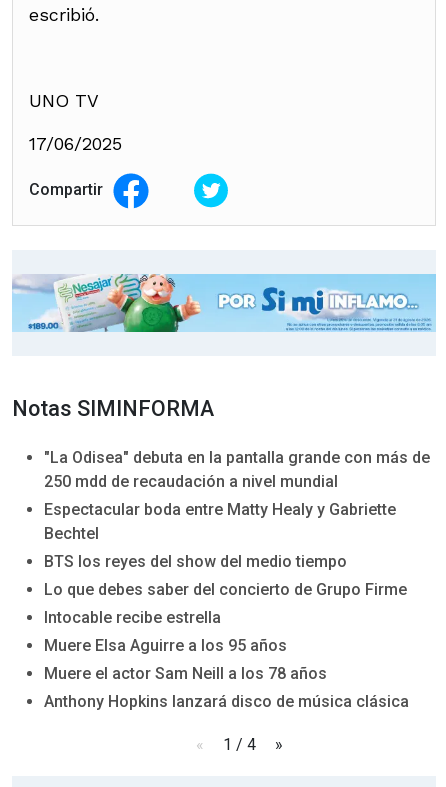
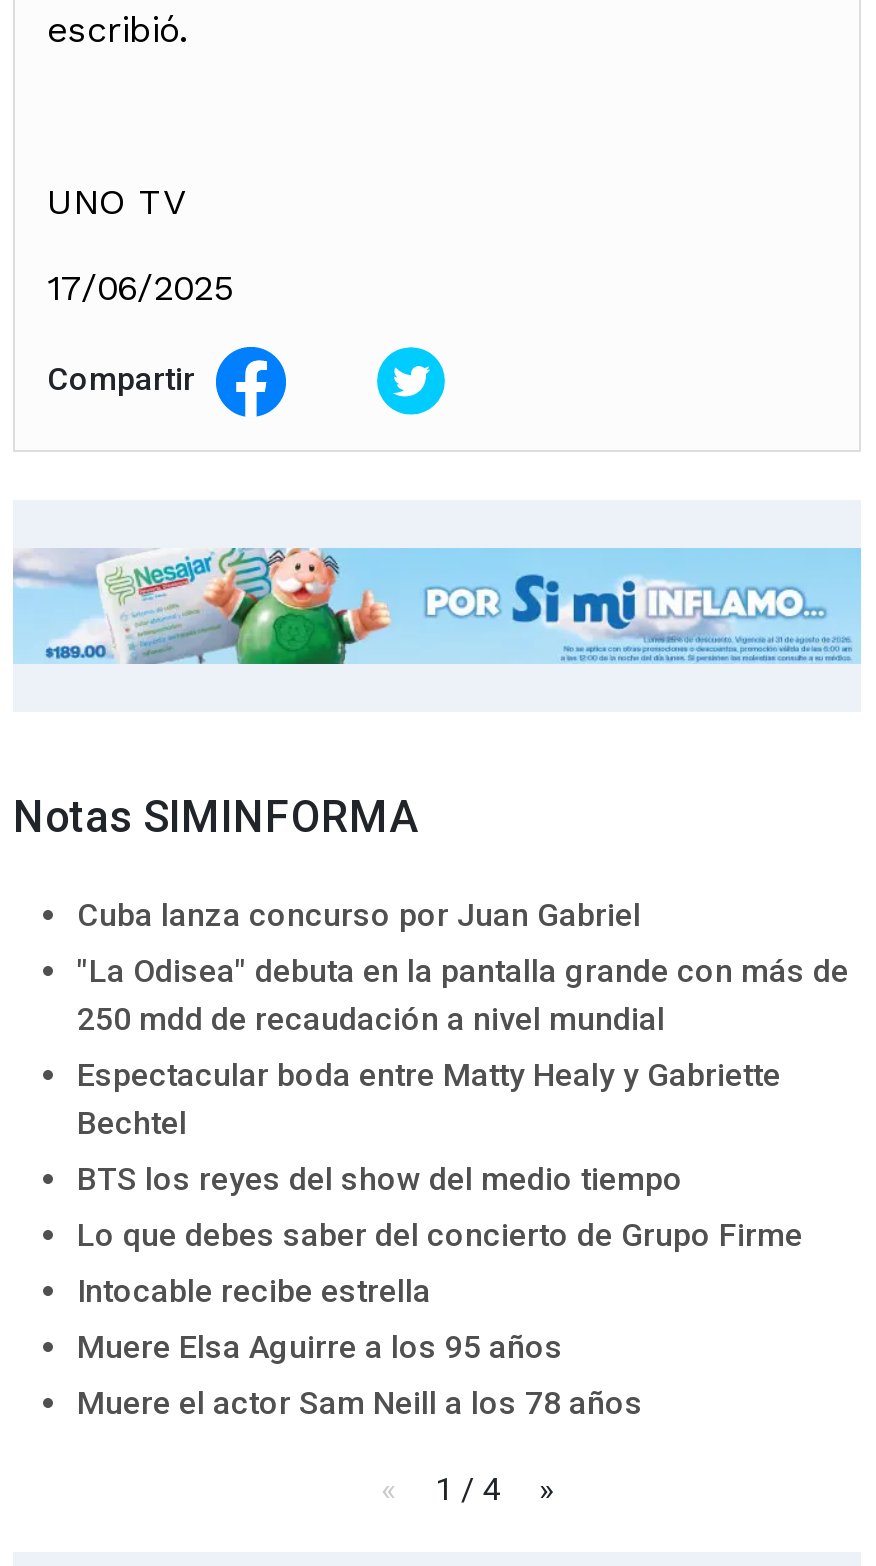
none -> [77,896,641,934] Cuba lanza concurso por Juan Gabriel
moved [44,448,430,683] -> [77,952,849,1422]: "La Odisea" debuta en la pantalla grande con más de | 250 mdd de recaudación a nivel mundial | Espectacular boda entre Matty Healy y Gabriette | ... | Muere Elsa Aguirre a los 95 años | Muere el actor Sam Neill a los 78 años
[44,692,409,711] Anthony Hopkins lanzará disco de música clásica -> none

